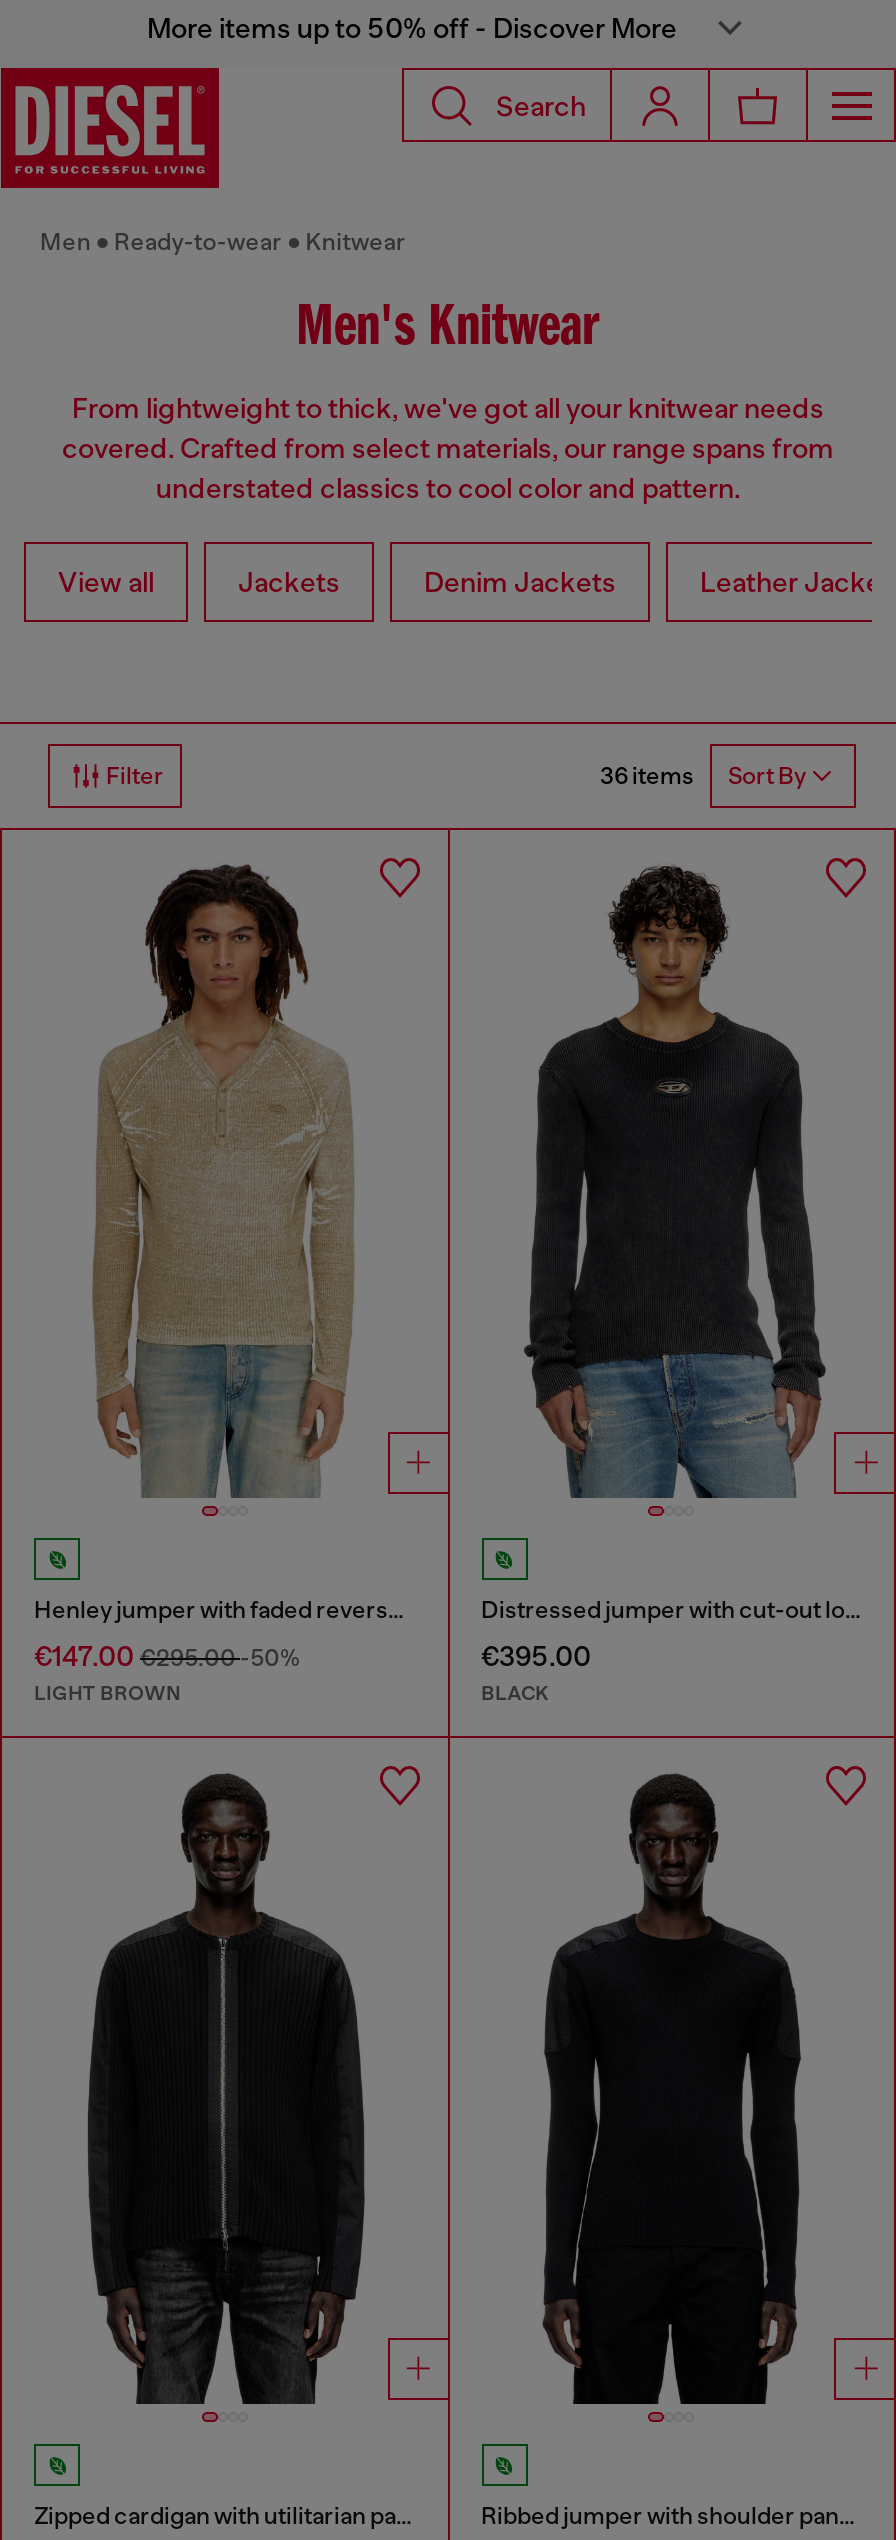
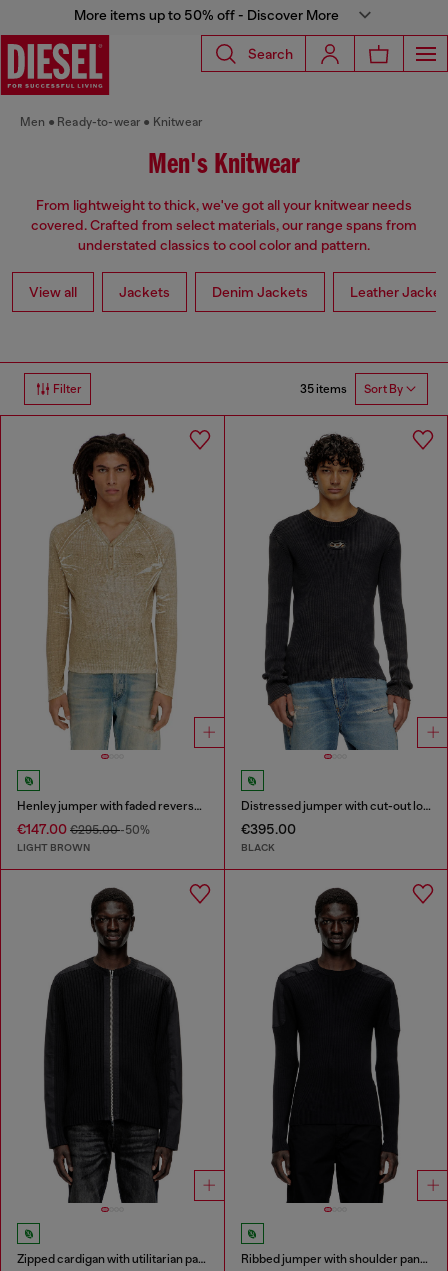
[600,762,806,791] 36 items Sort By -> [300,382,403,396] 35 items Sort By

